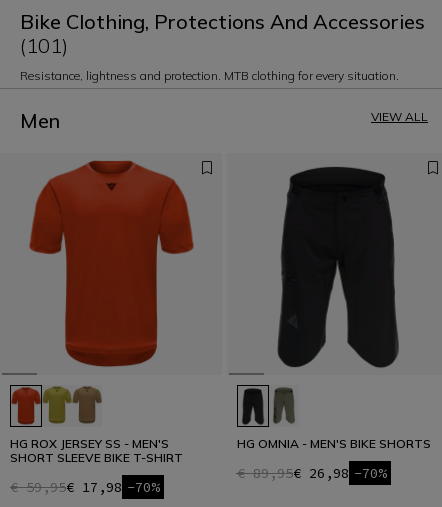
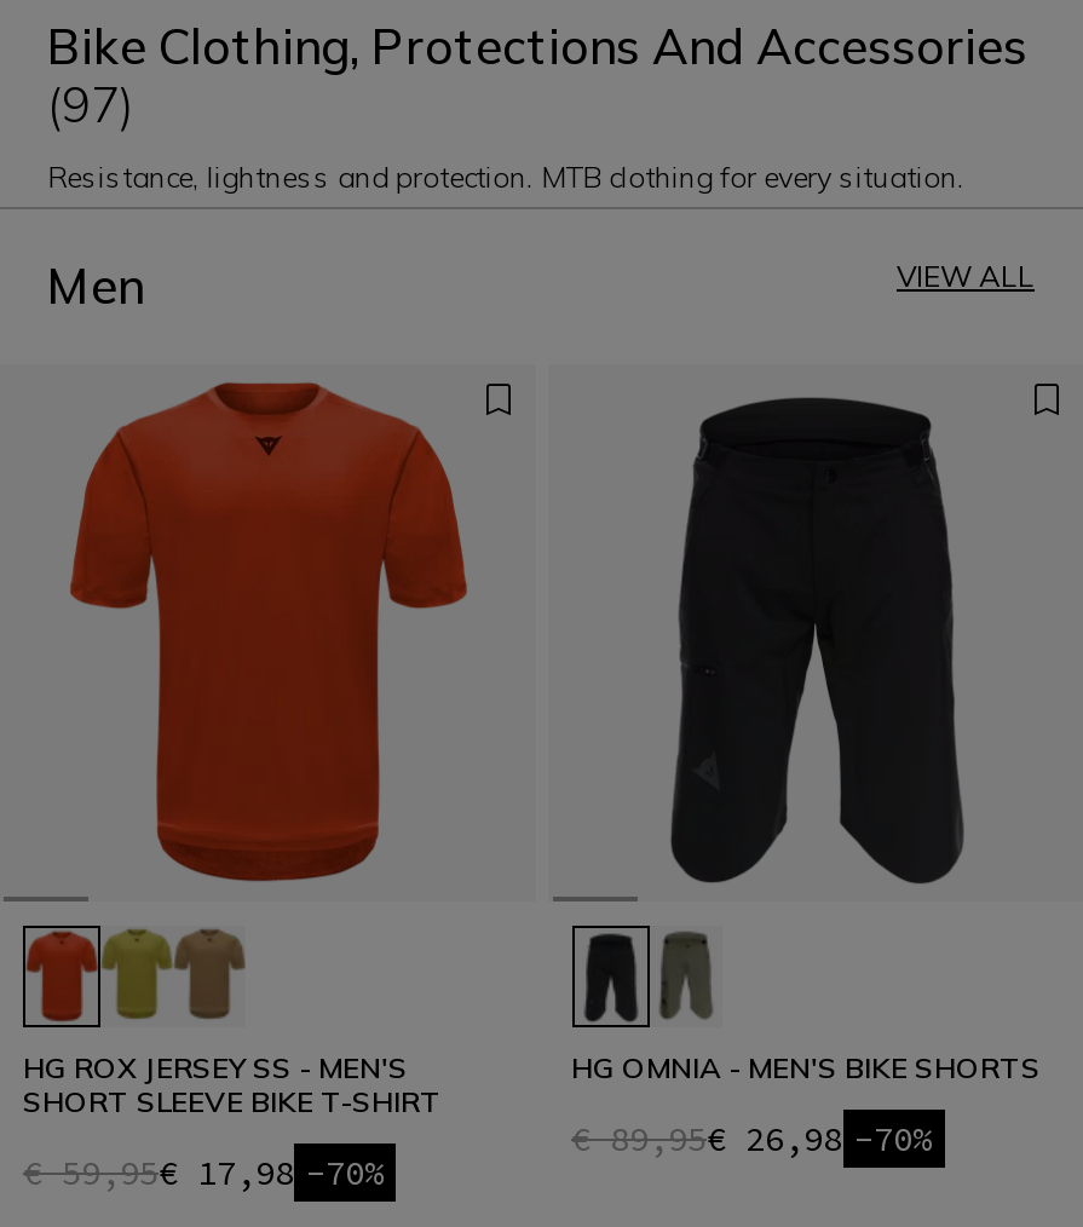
[20,33,68,58] (101) -> [47,74,134,134] (97)

